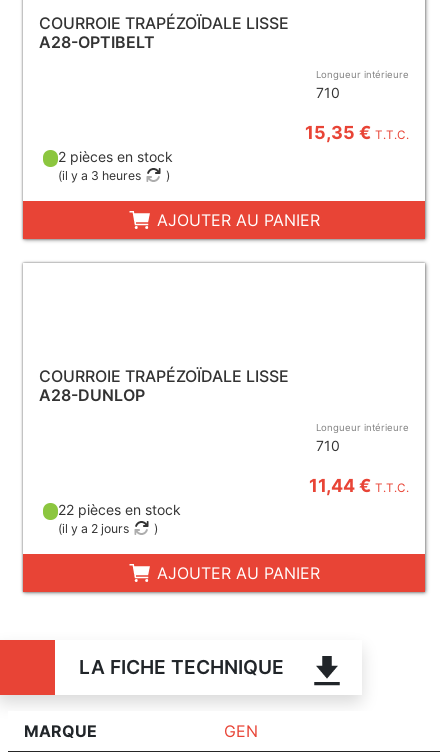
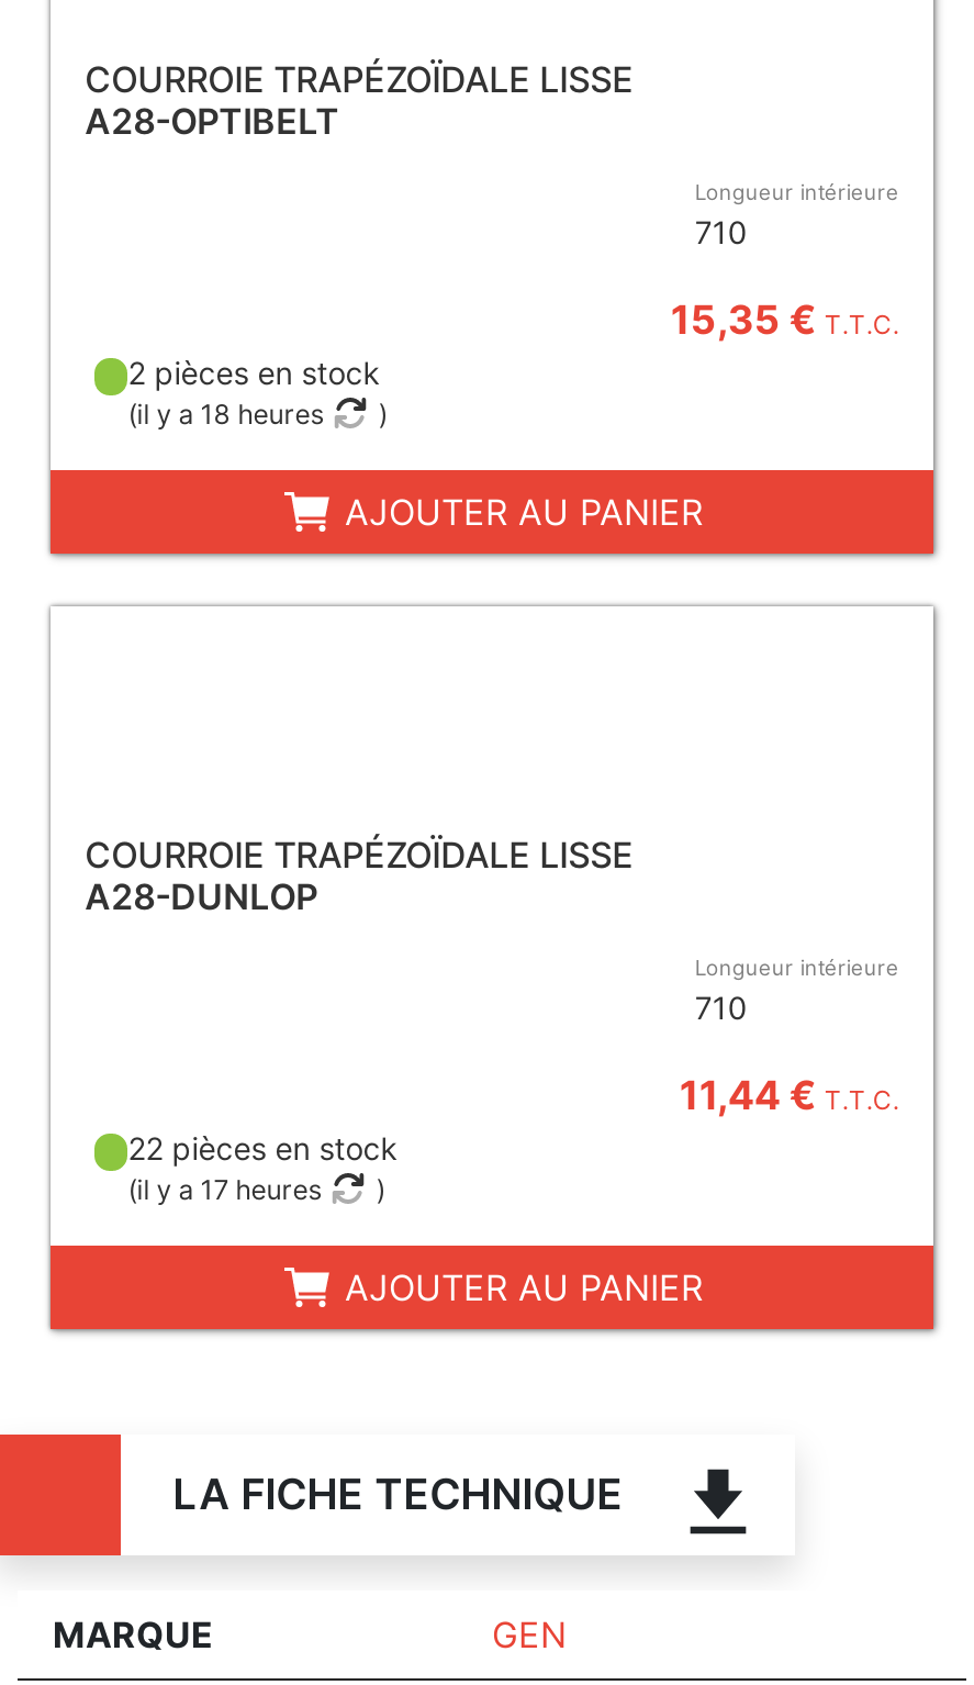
[58,168,141,183] (il y a 3 heures -> [128,397,323,430] (il y a 18 heures
[58,521,129,536] (il y a 2 jours -> [128,1172,321,1205] (il y a 17 heures

